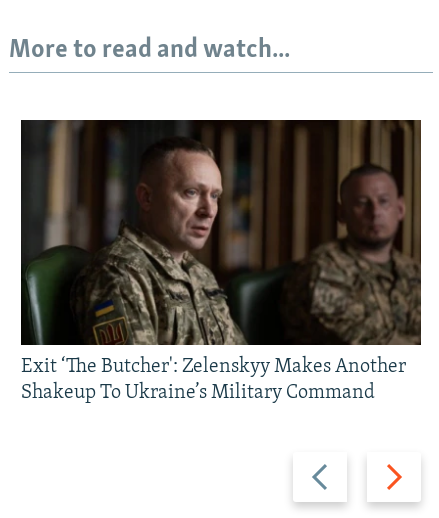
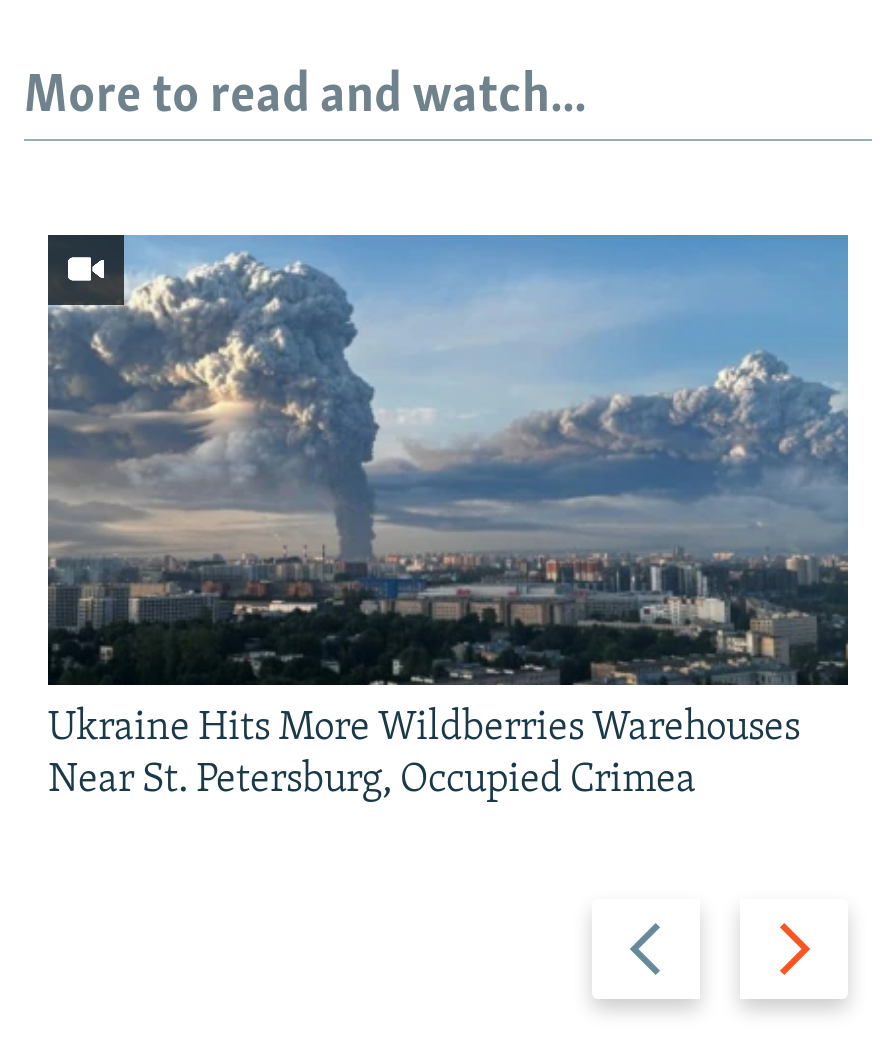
[20,119,422,403] [image] | Exit ‘The Butcher': Zelenskyy Makes Another | Shakeup To Ukraine’s Military Command -> [46,234,850,802] [image] | Ukraine Hits More Wildberries Warehouses | Near St. Petersburg, Occupied Crimea

